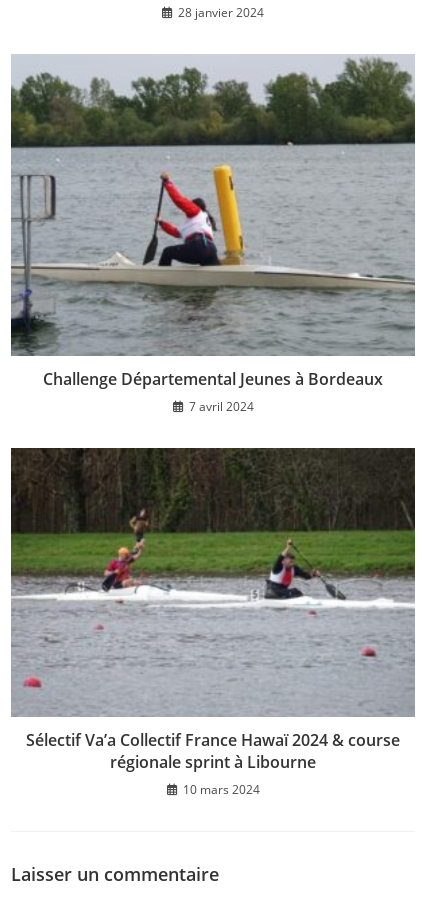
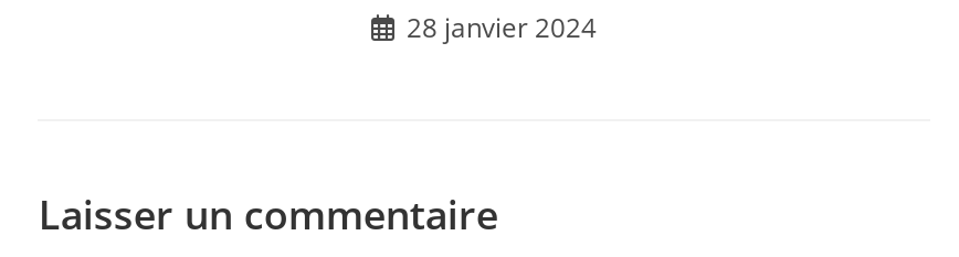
[10,54,416,415] [image] | Challenge Départemental Jeunes à Bordeaux | 7 avril 2024 -> none
[10,447,416,798] [image] | Sélectif Va’a Collectif France Hawaï 2024 & course | régionale sprint à Libourne | 10 mars 2024 -> none

